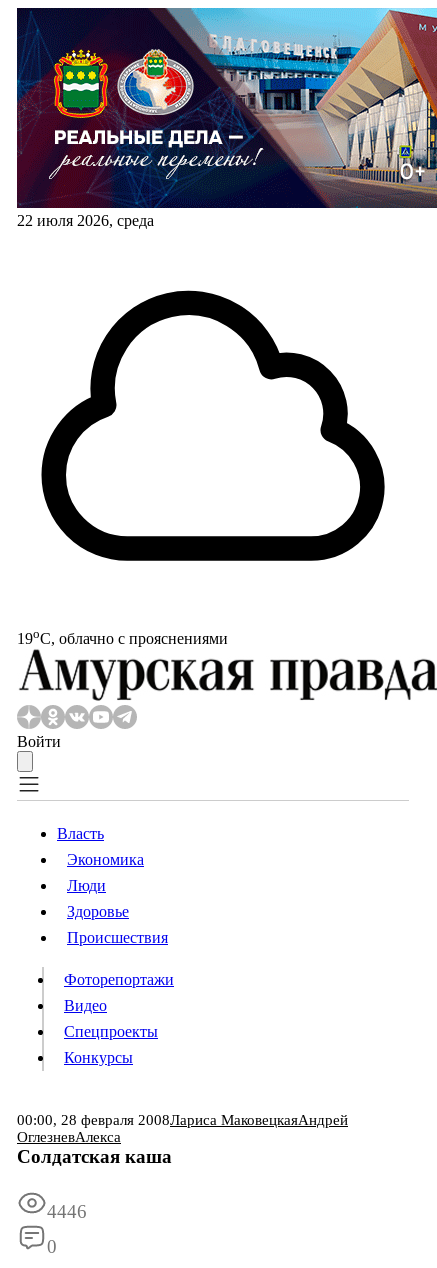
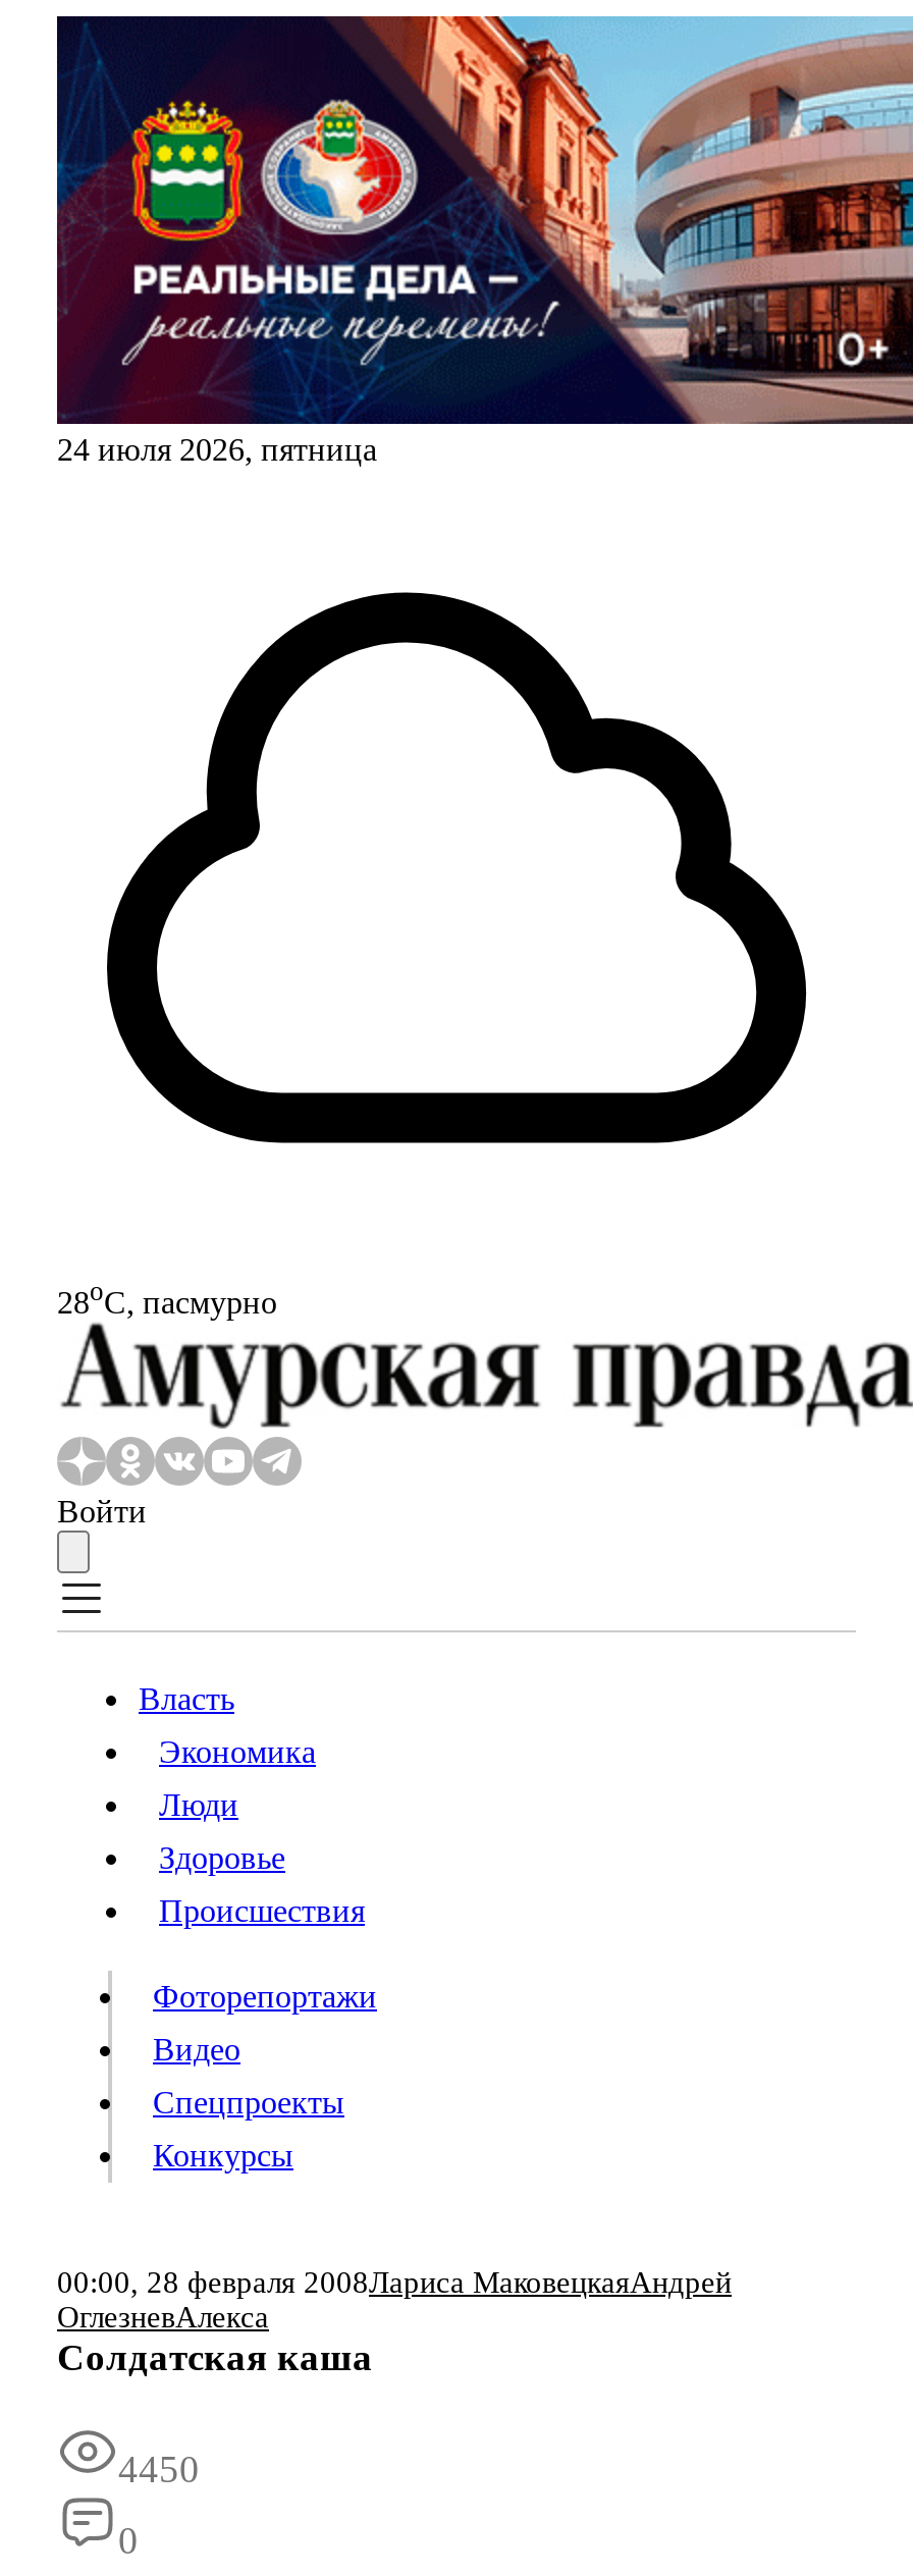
[17,7,434,229] [image] | 22 июля 2026, среда -> [57,14,907,467] [image] | 24 июля 2026, пятница
[17,626,228,647] 19oС, облачно с прояснениями -> [57,1276,277,1319] 28oС, пасмурно
[47,1201,87,1222] 4446 -> [118,2448,200,2491] 4450

